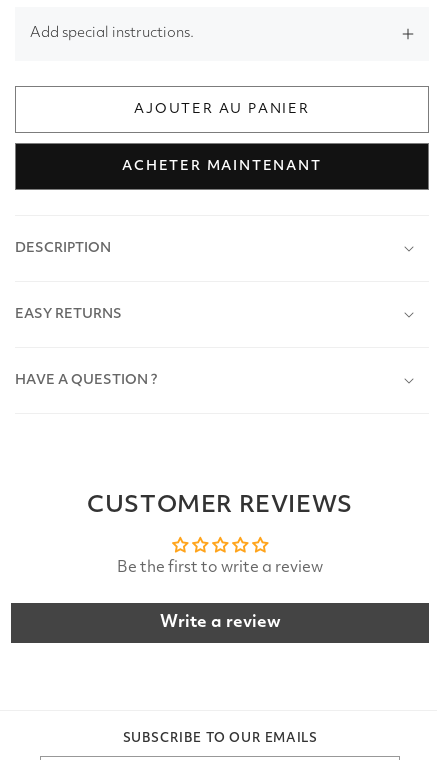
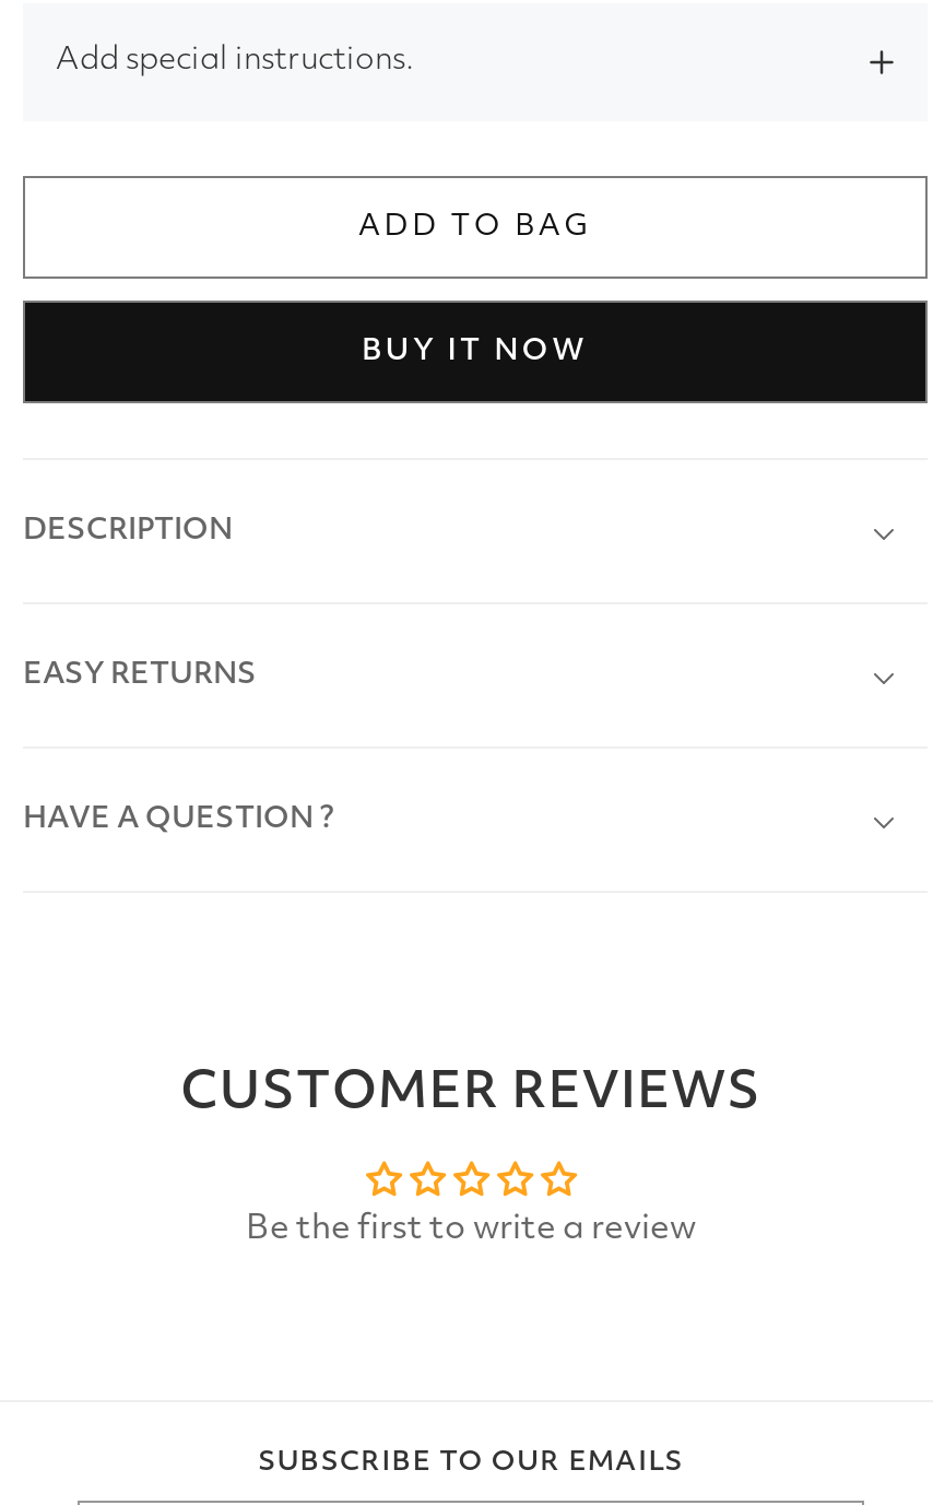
[134,102,310,116] AJOUTER AU PANIER -> [358,212,592,242] ADD TO BAG
[122,159,322,173] ACHETER MAINTENANT -> [362,336,589,367] BUY IT NOW
[159,614,280,631] Write a review -> none

